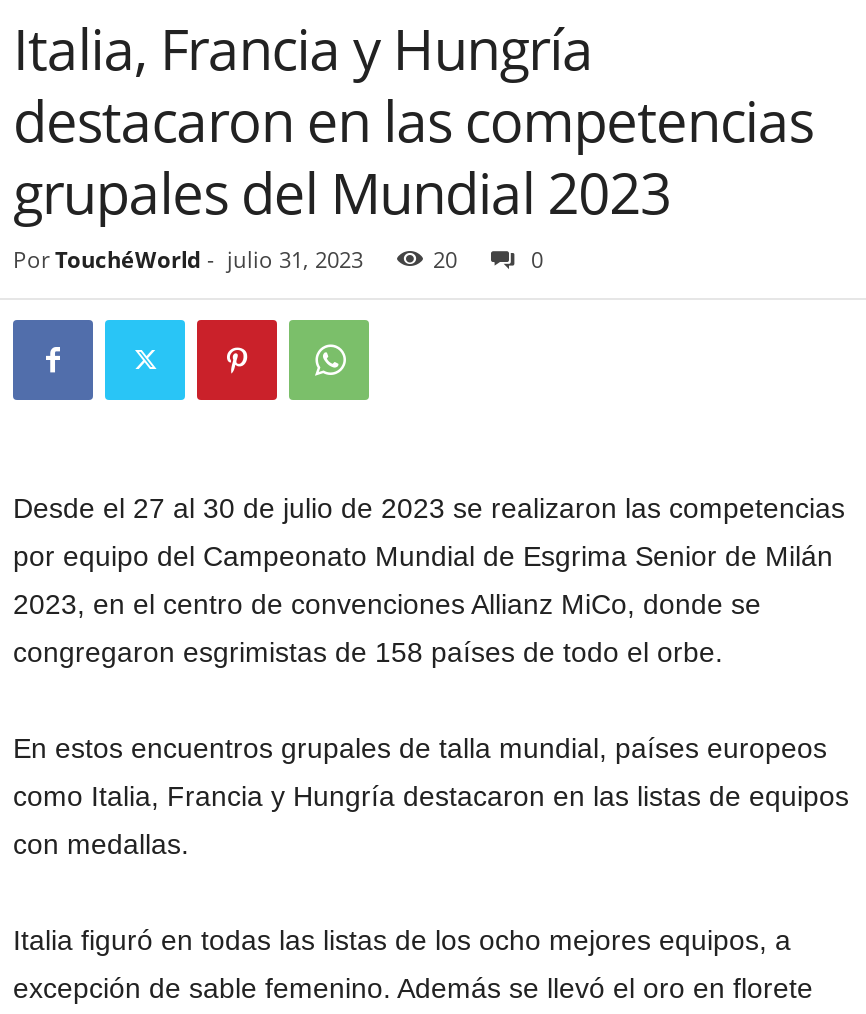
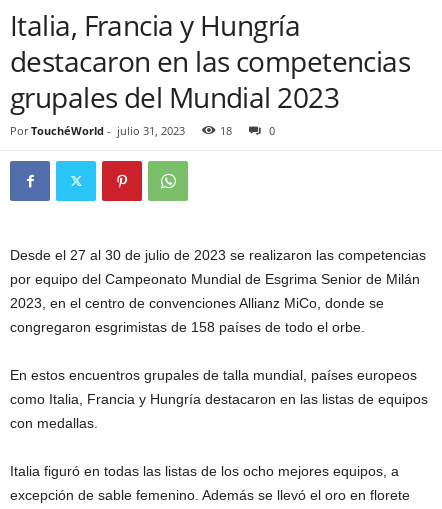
[433,244,457,274] 20 -> [220,123,232,138] 18

